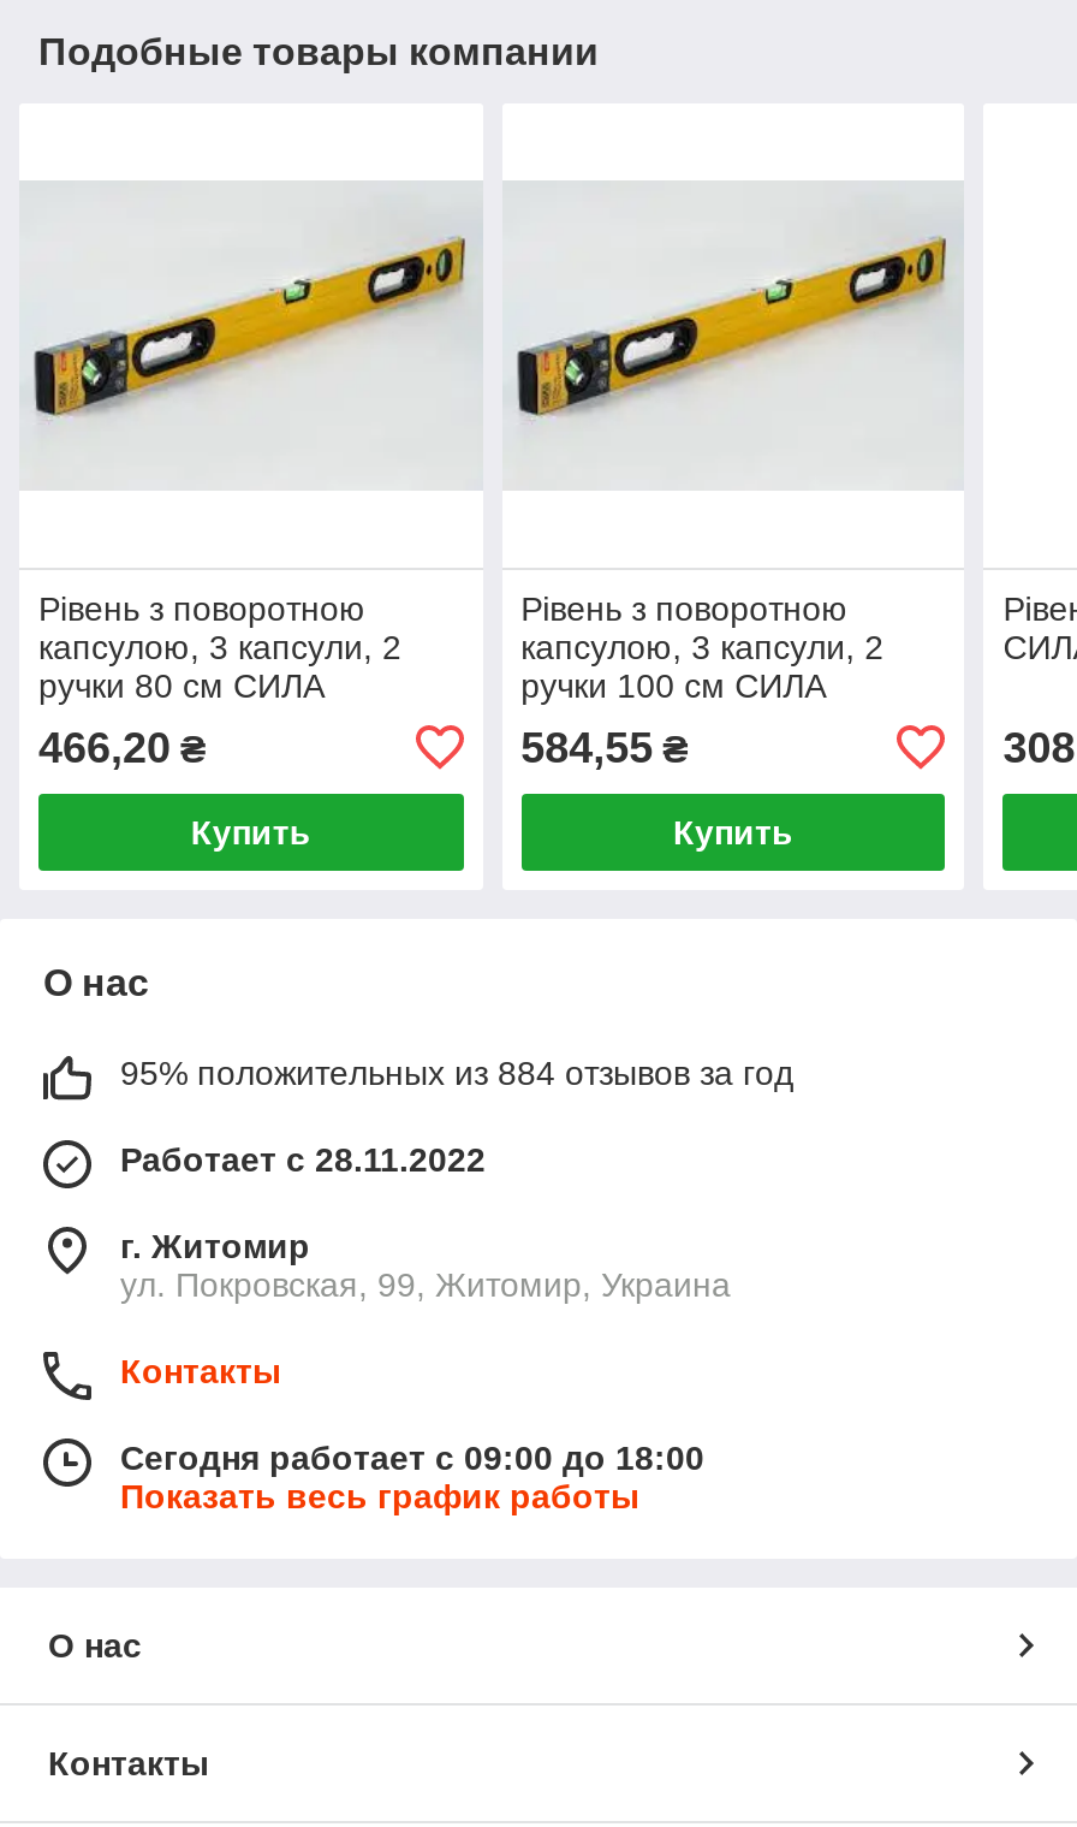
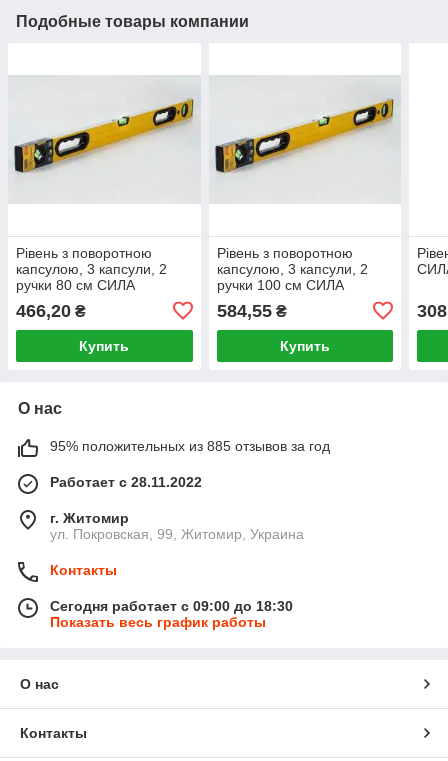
[120,1053,793,1092] 95% положительных из 884 отзывов за год -> [50,438,330,454] 95% положительных из 885 отзывов за год
[120,1438,704,1477] Сегодня работает с 09:00 до 18:00 -> [50,598,293,614] Сегодня работает с 09:00 до 18:30

